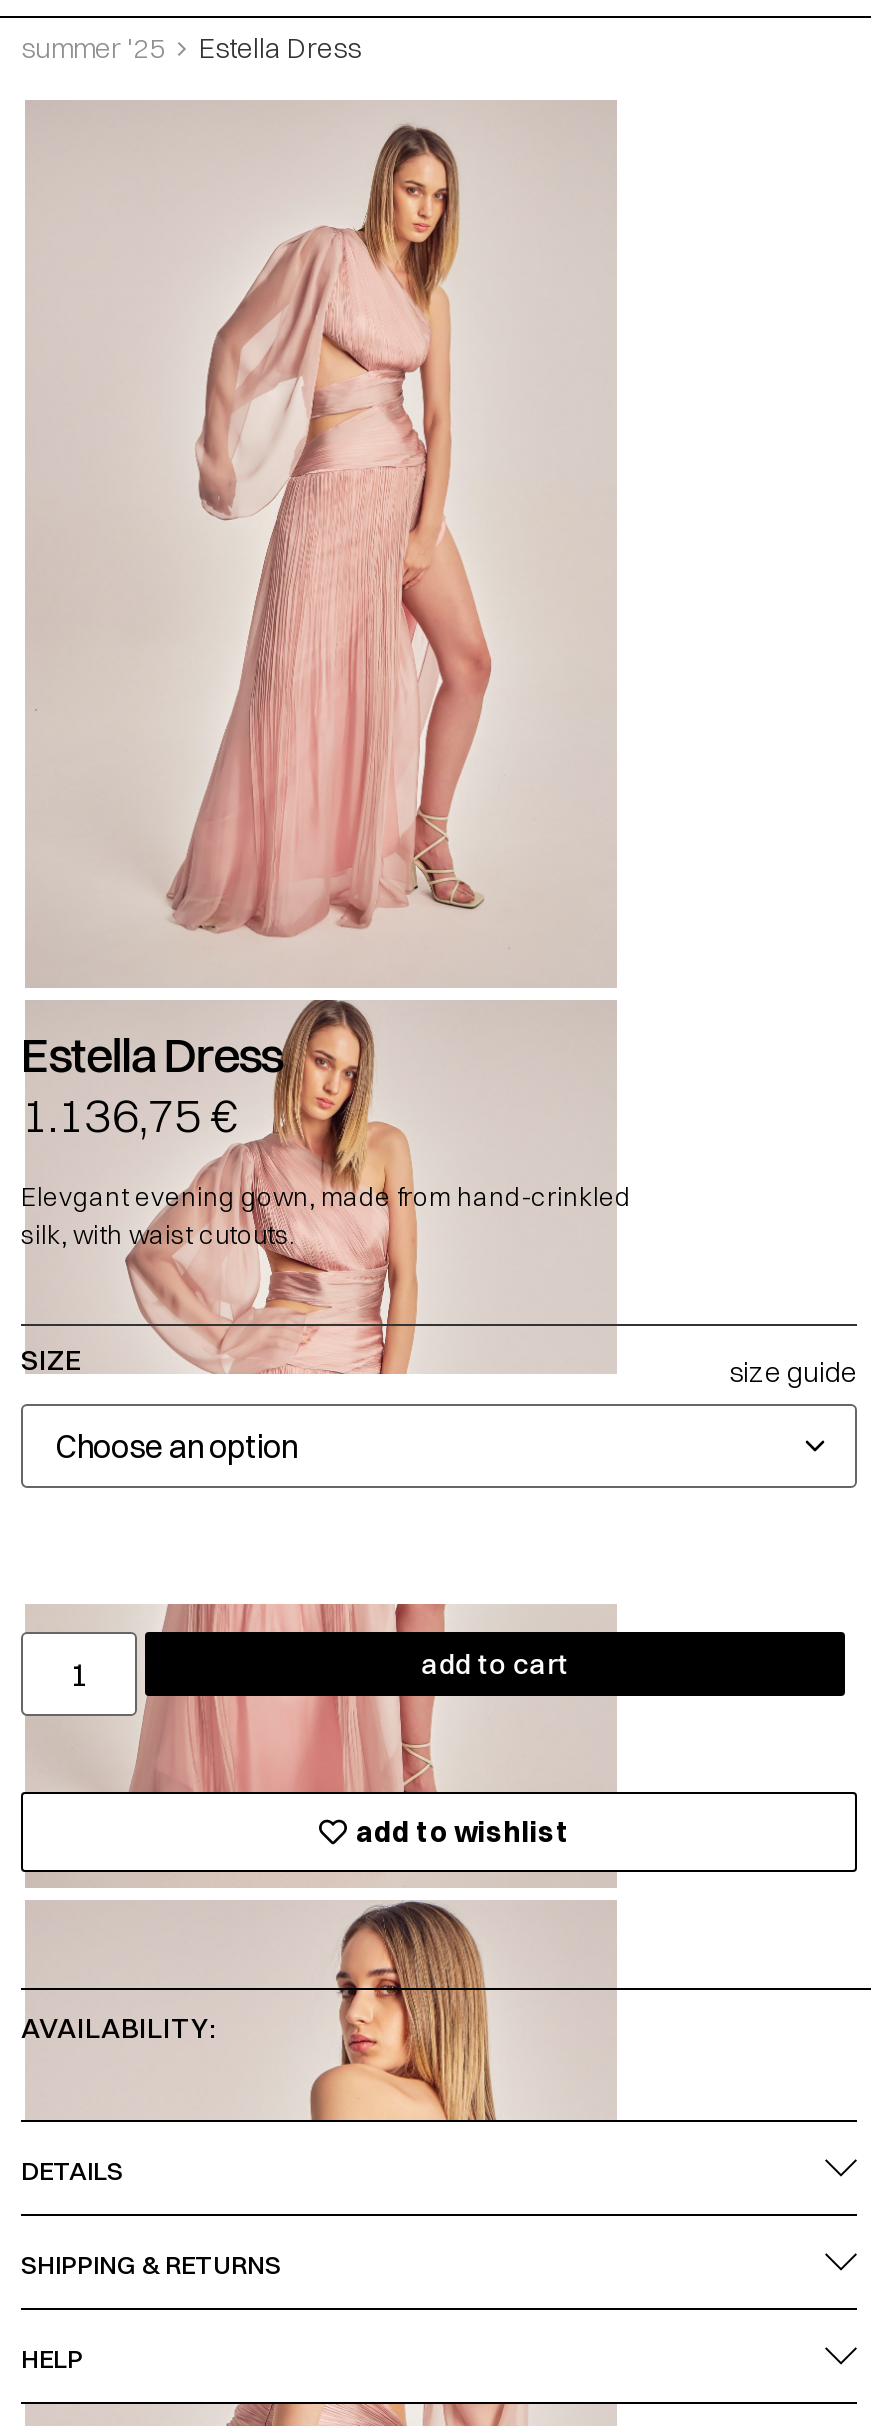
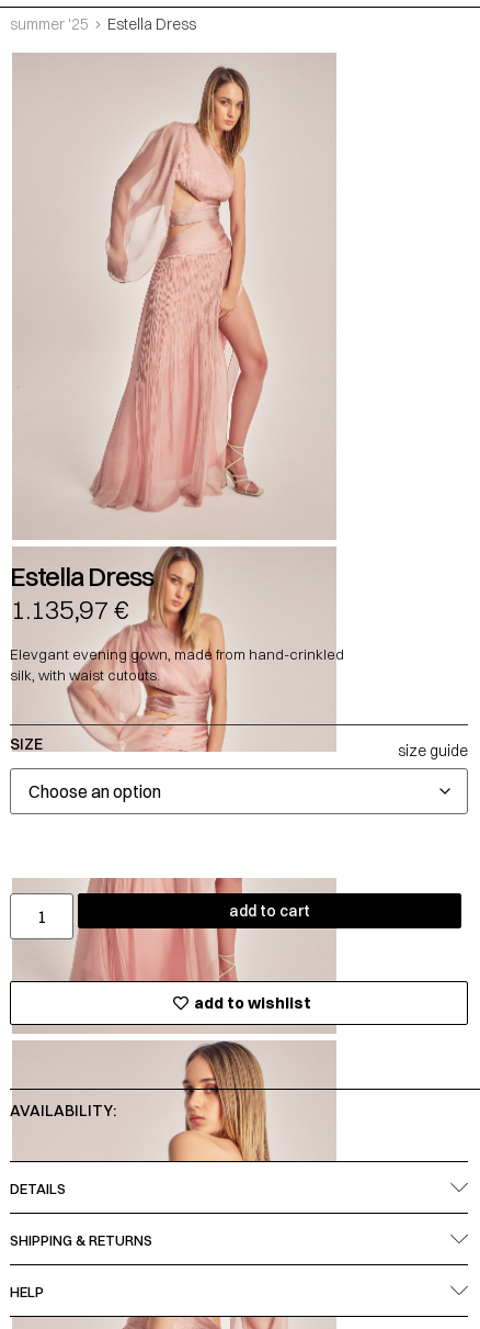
[21,1084,237,1144] 1.136,75 € -> [10,592,128,625] 1.135,97 €

